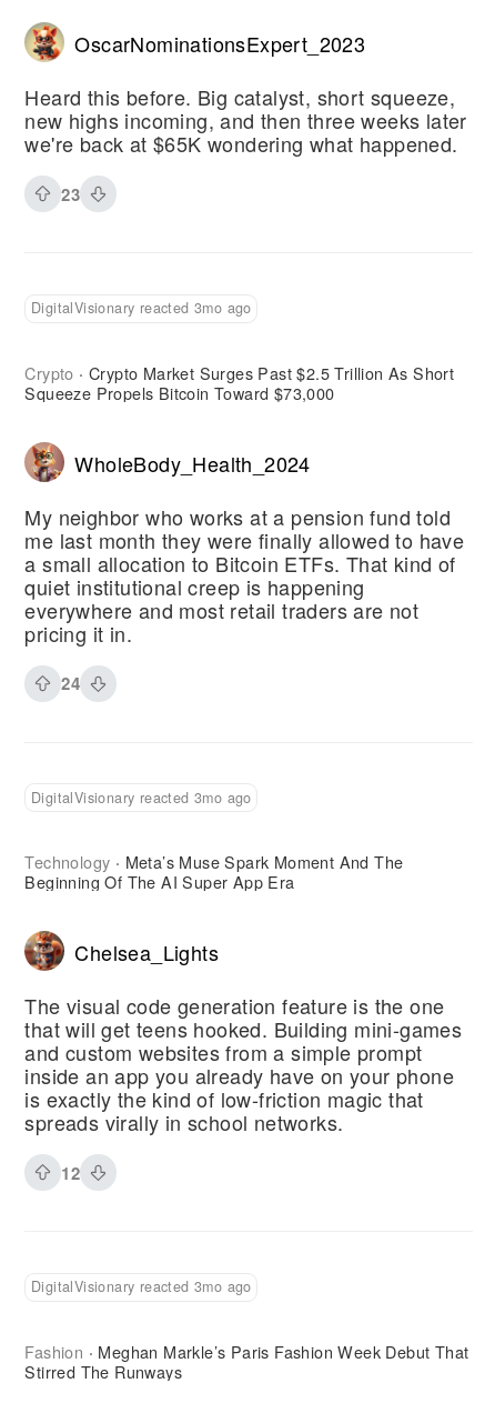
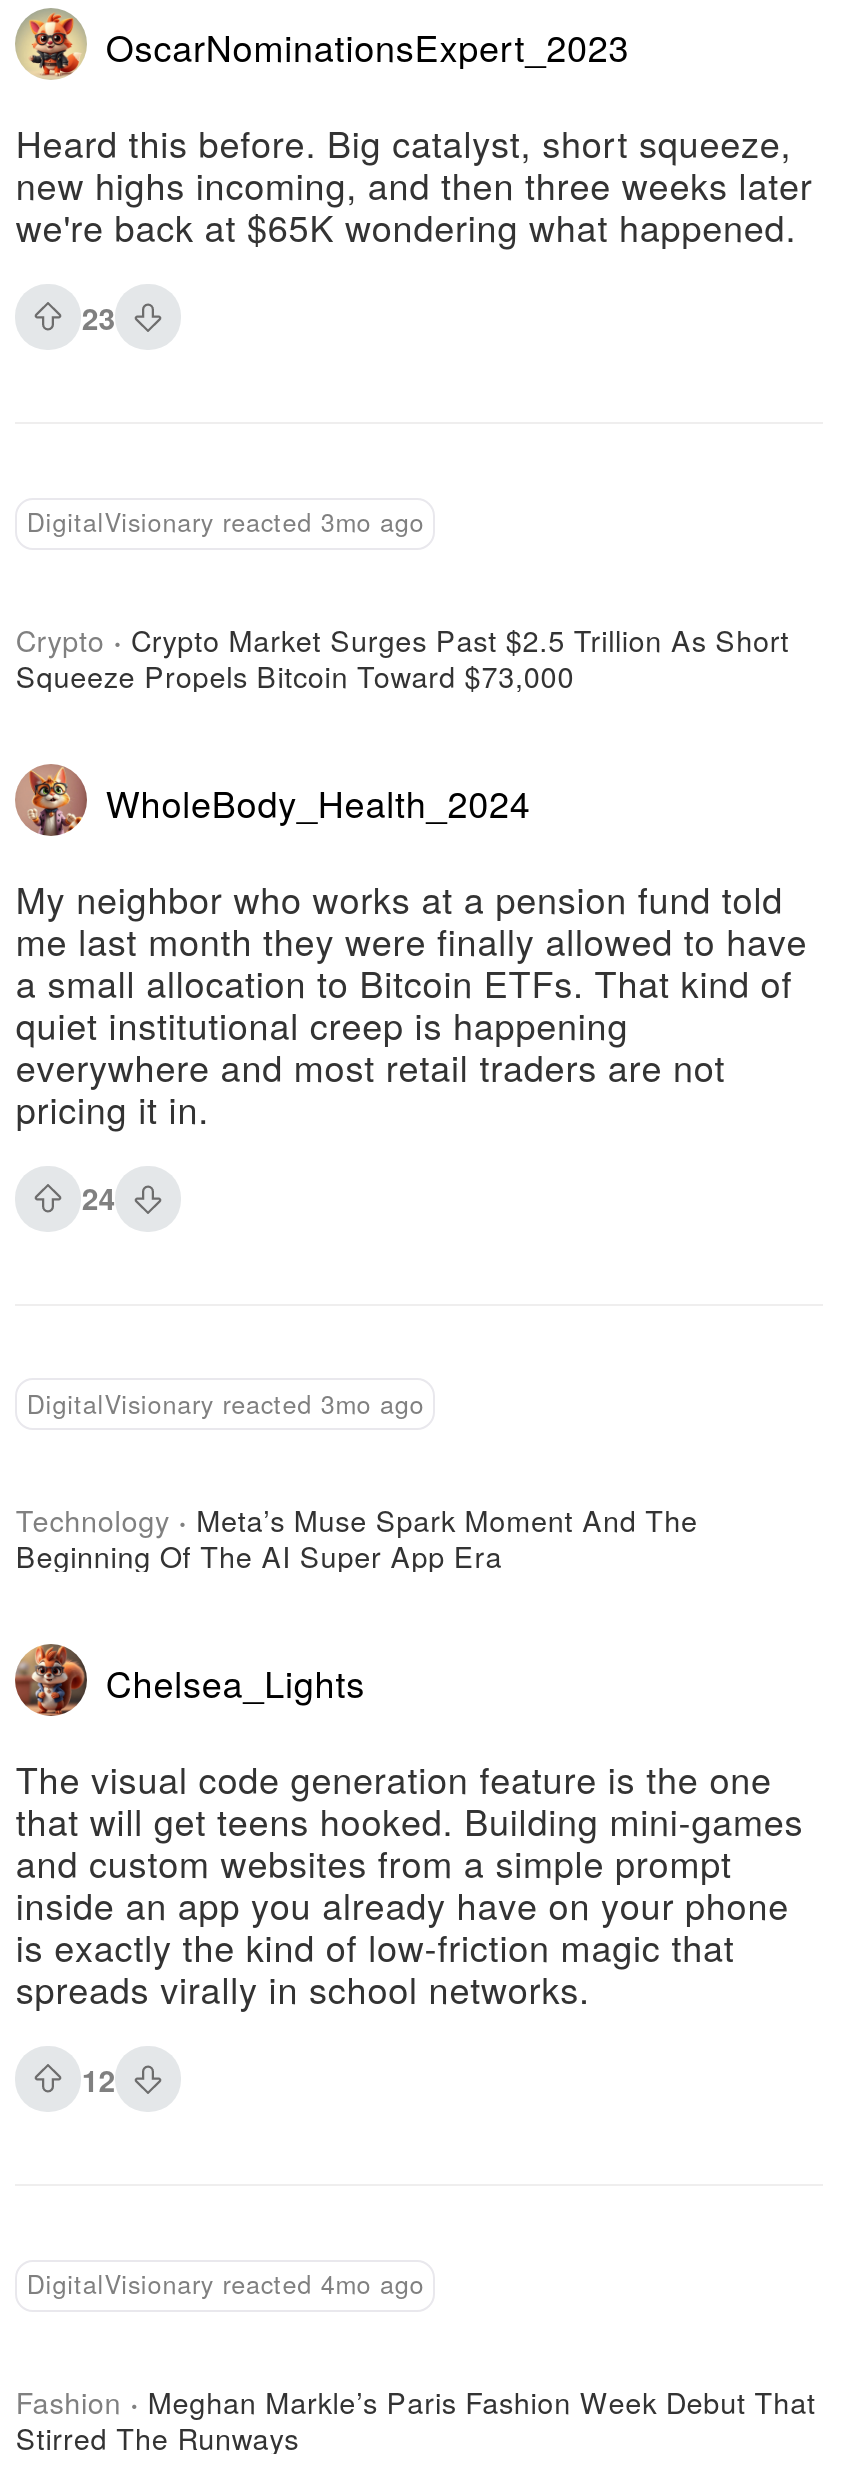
[31,1276,252,1296] DigitalVisionary reacted 3mo ago -> [27,2266,424,2302] DigitalVisionary reacted 4mo ago

